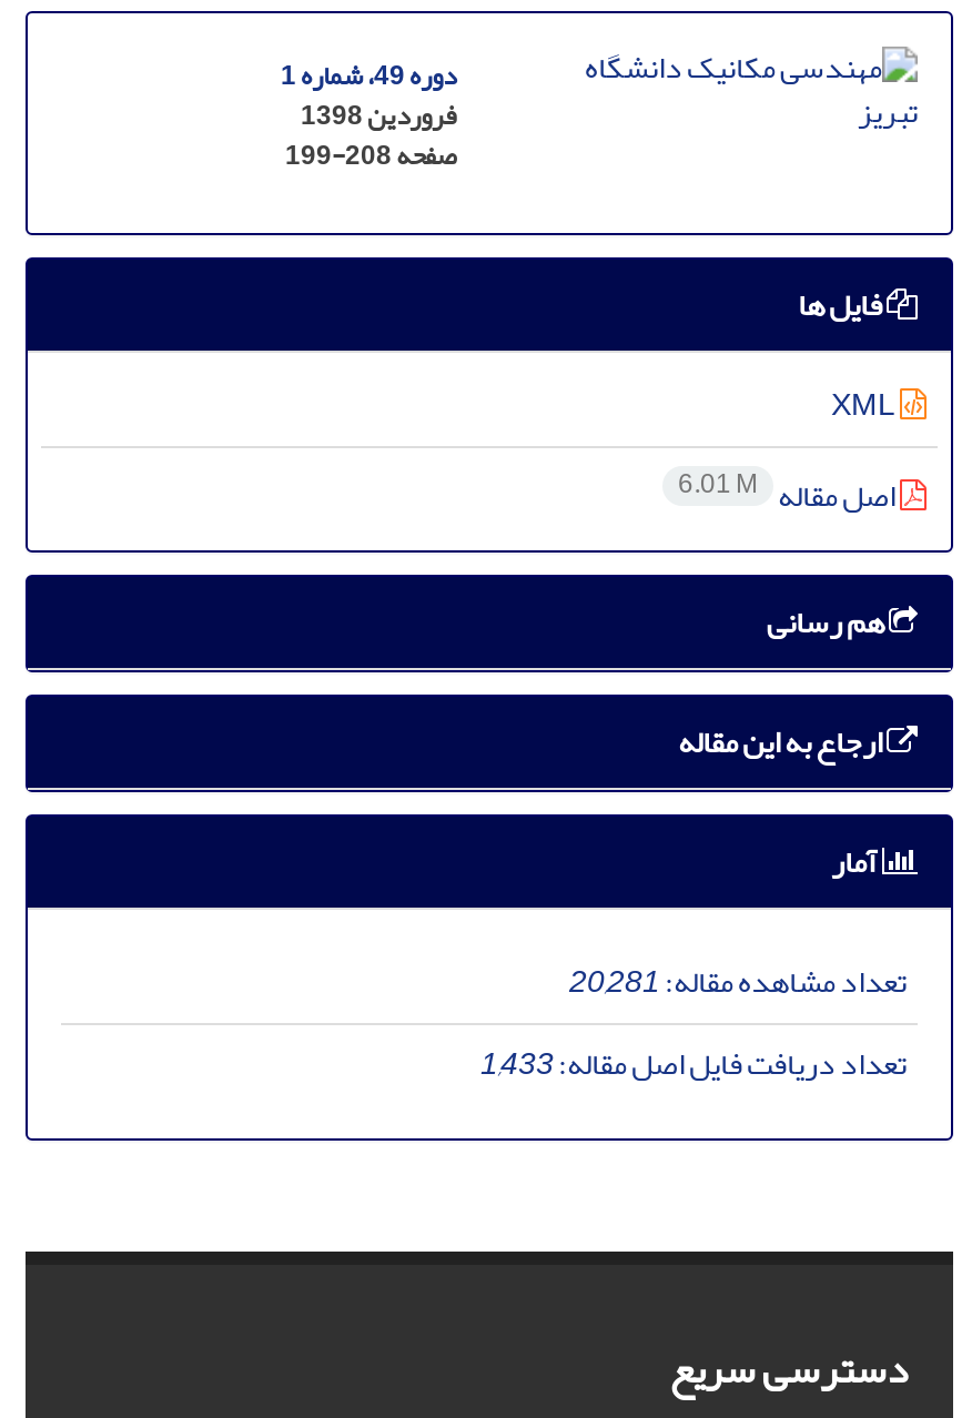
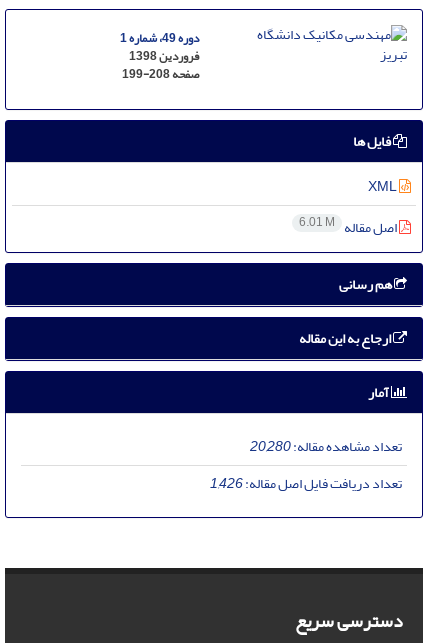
[569,952,907,1012] تعداد مشاهده مقاله:20,281 -> [250,433,402,460] تعداد مشاهده مقاله:20,280
[480,1034,907,1094] تعداد دریافت فایل اصل مقاله:1,433 -> [210,470,402,497] تعداد دریافت فایل اصل مقاله:1,426

